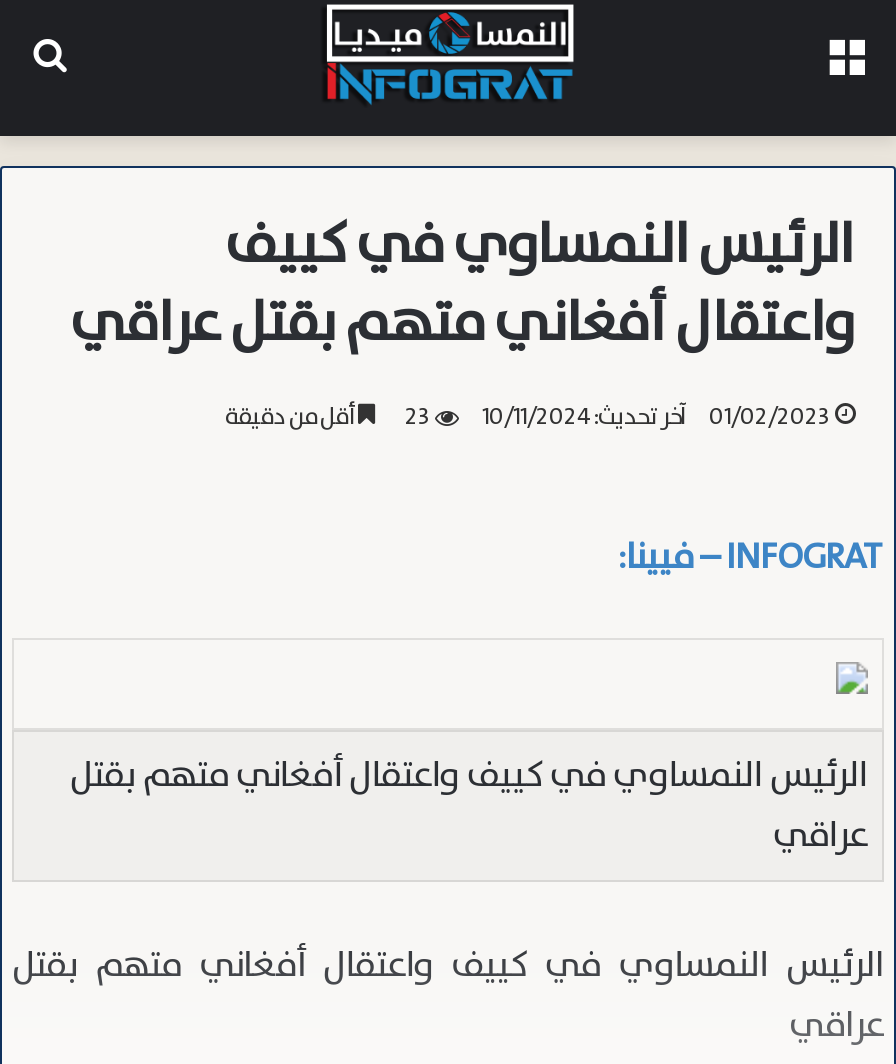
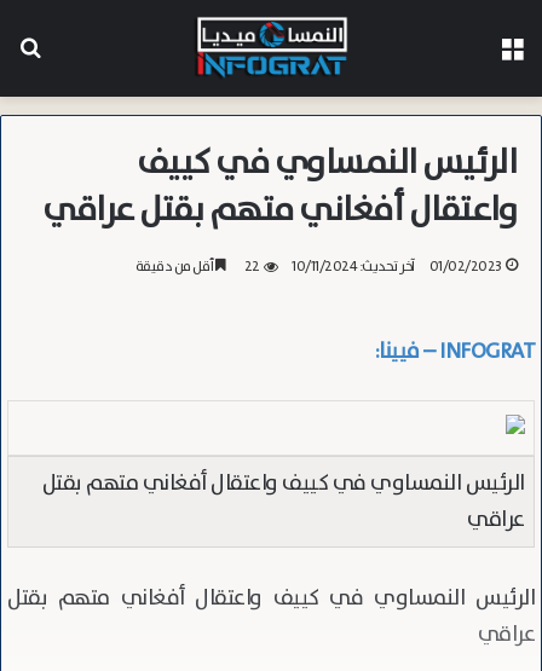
[225,398,429,436] 23 أقل من دقيقة -> [135,255,260,278] 22 أقل من دقيقة

